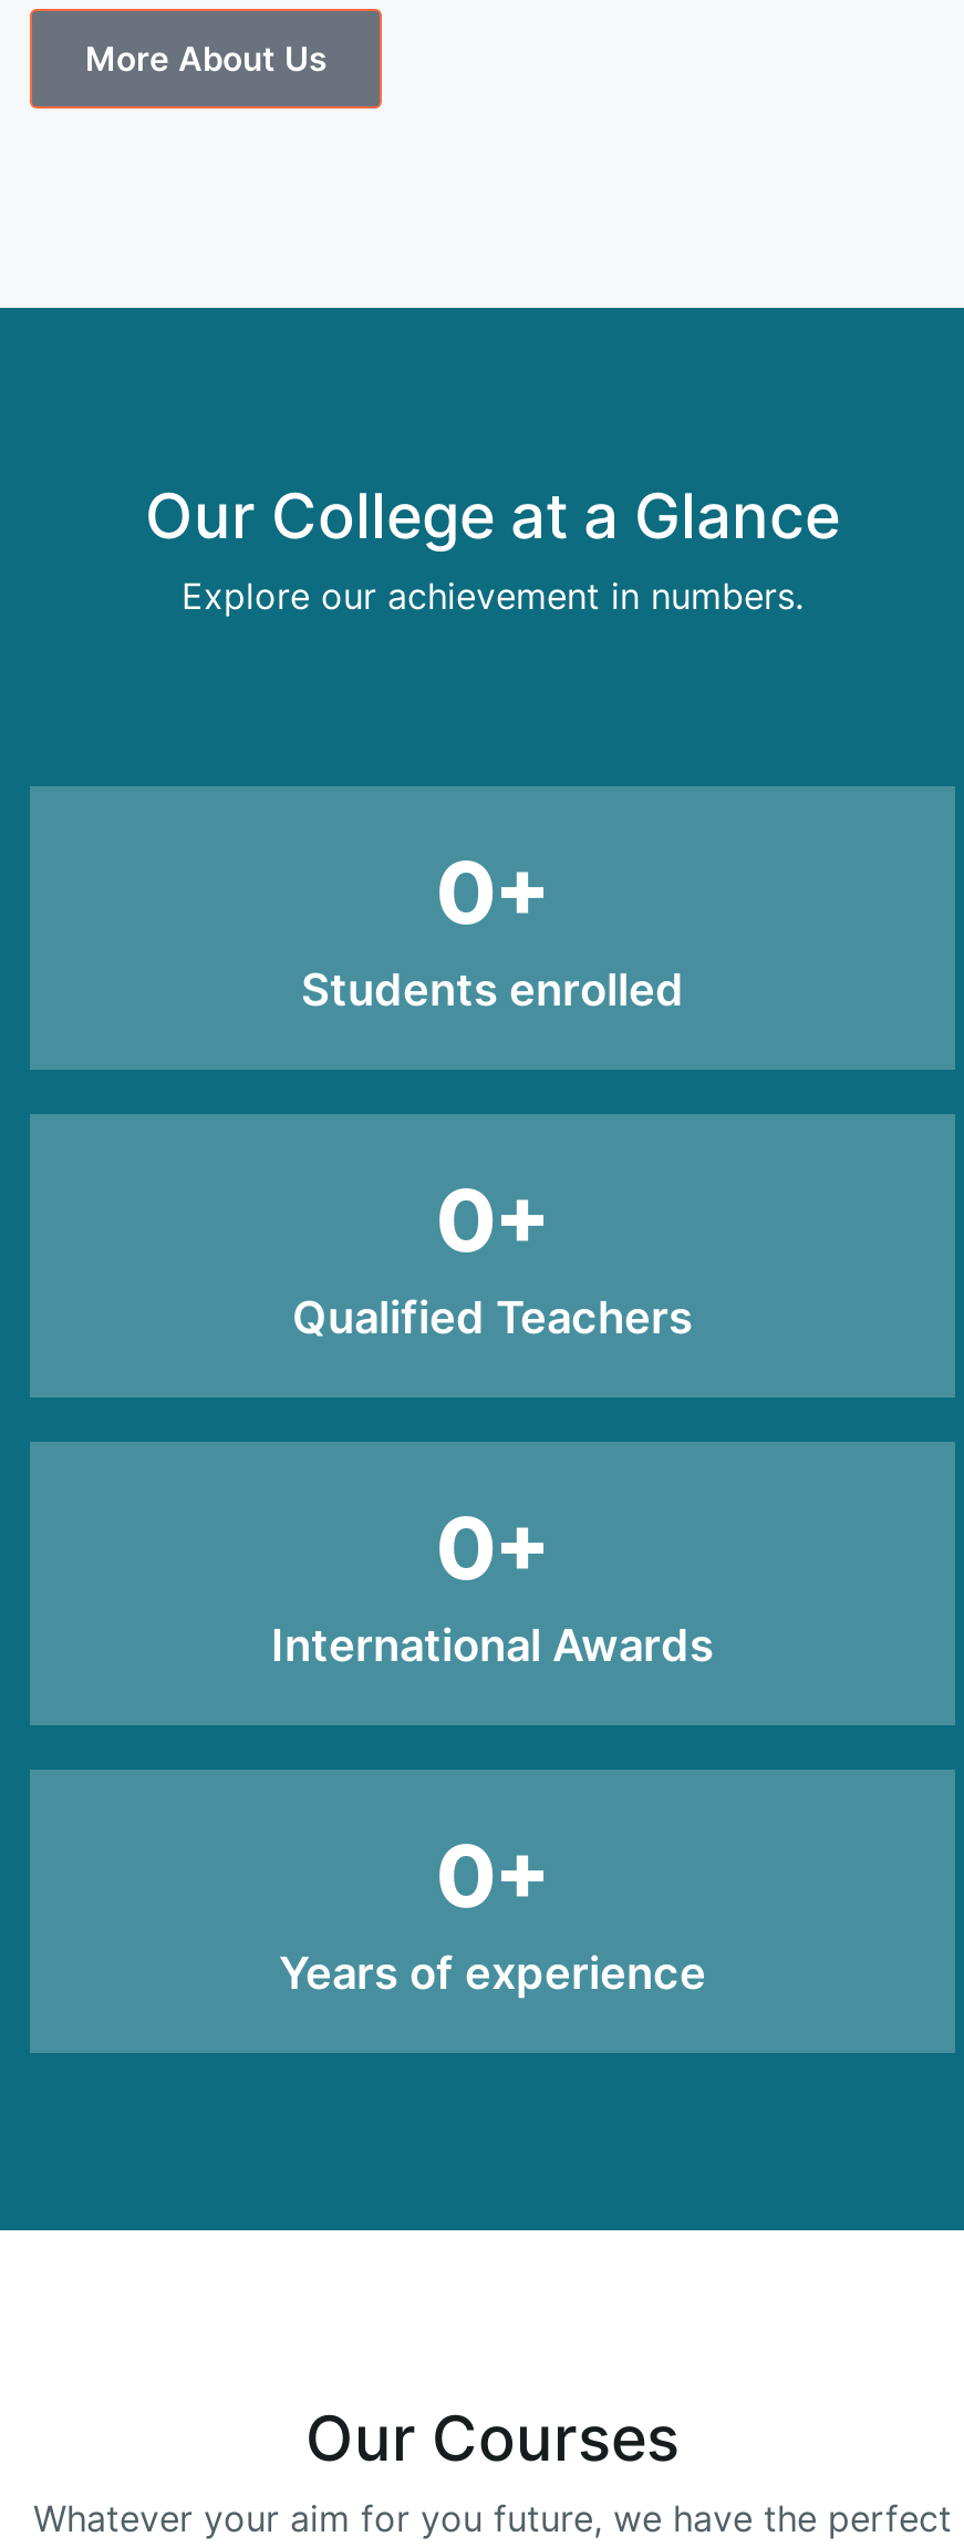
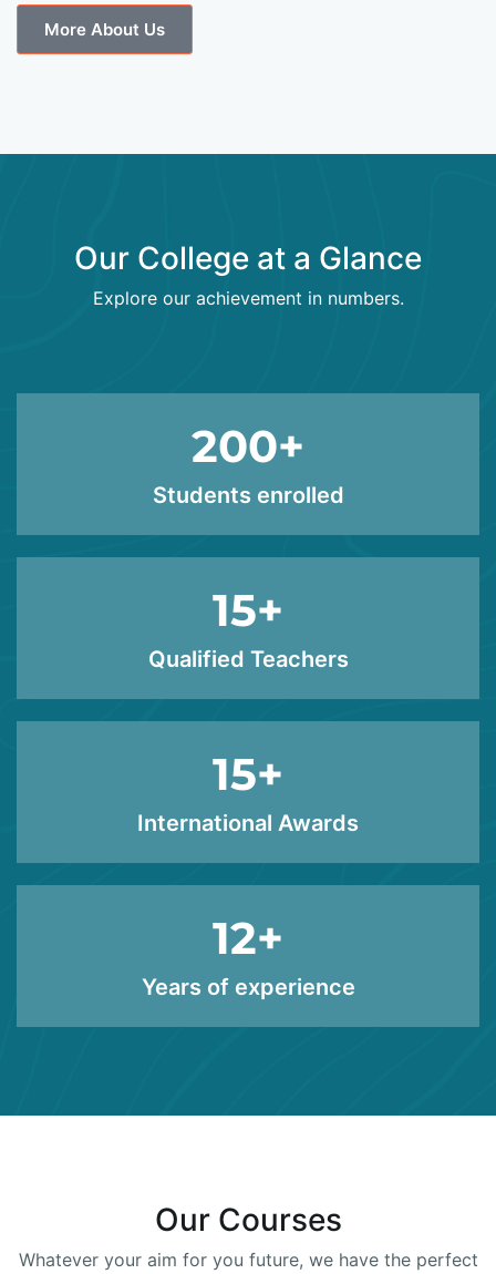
[436,838,549,947] 0+ -> [192,419,304,473] 200+
[436,1166,549,1274] 0+ -> [213,583,283,637] 15+
[436,1494,549,1602] 0+ -> [213,747,283,801] 15+
[436,1821,549,1930] 0+ -> [213,911,283,965] 12+

